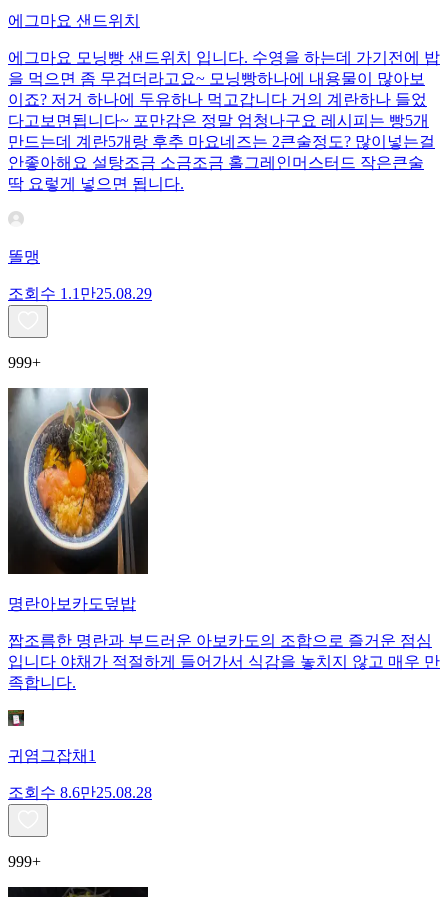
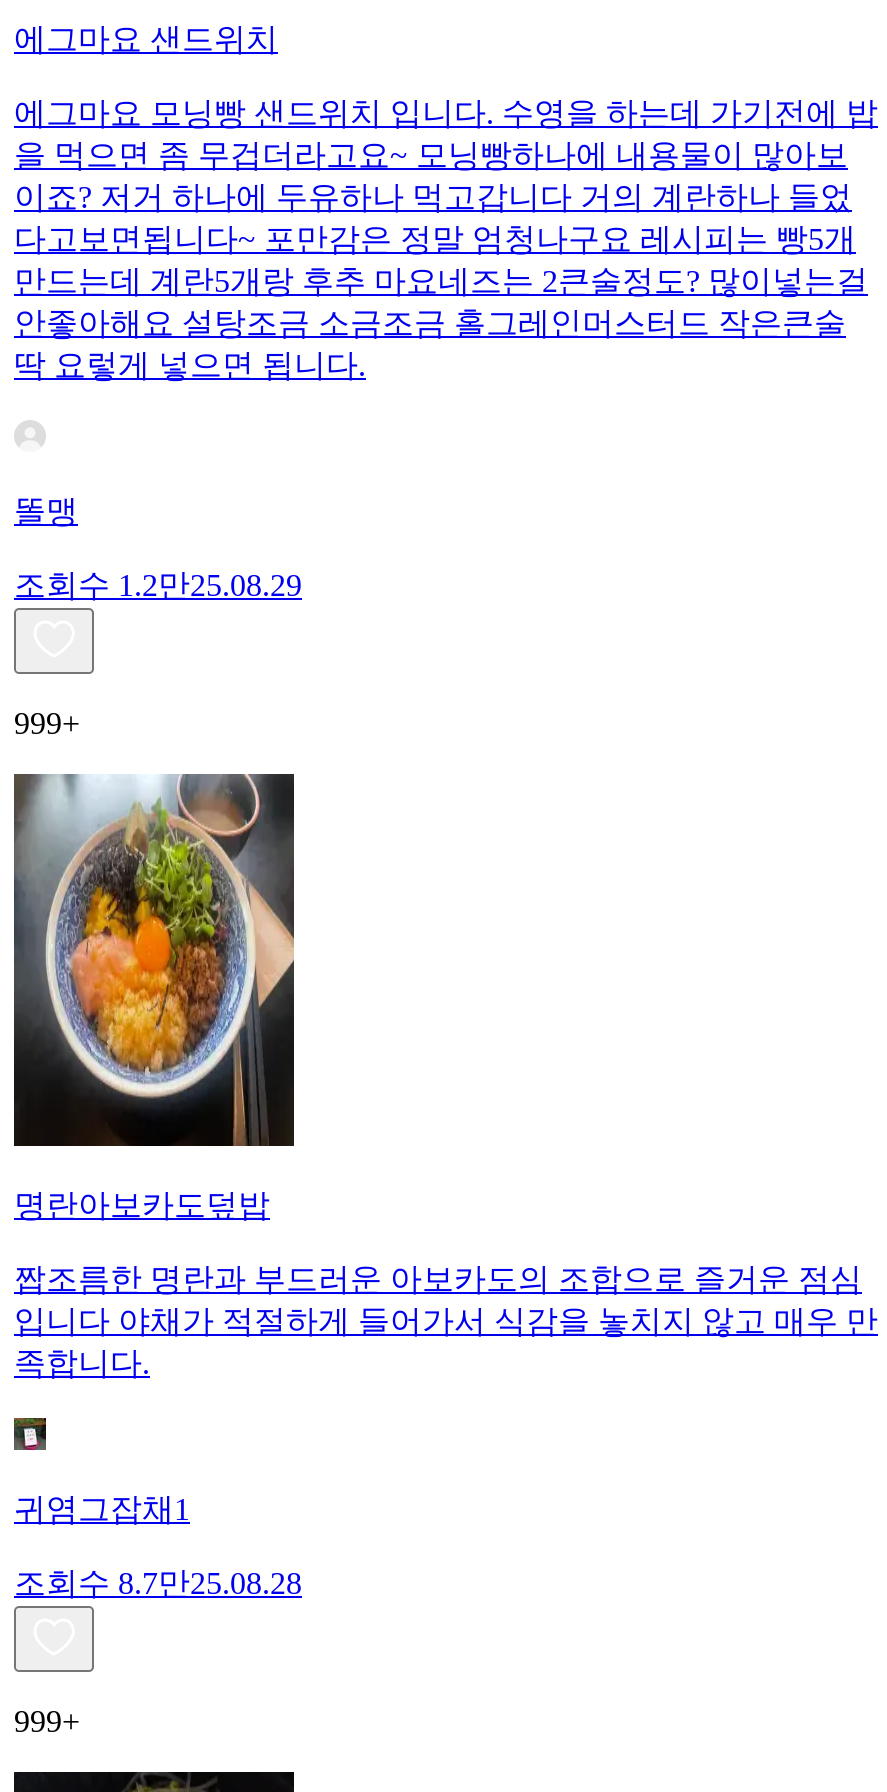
[8,285,152,302] 조회수 1.1만 25.08.29 -> [14,567,302,601] 조회수 1.2만 25.08.29
[8,784,152,801] 조회수 8.6만 25.08.28 -> [14,1565,302,1599] 조회수 8.7만 25.08.28

